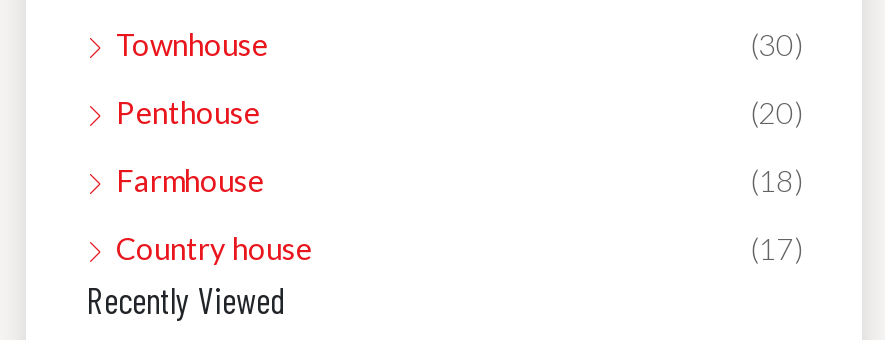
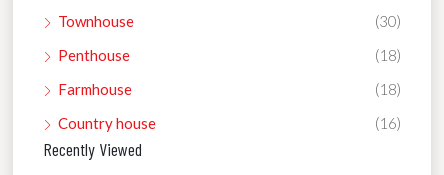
[750,94,802,130] (20) -> [375,46,401,64] (18)
[750,230,802,266] (17) -> [375,114,401,132] (16)

